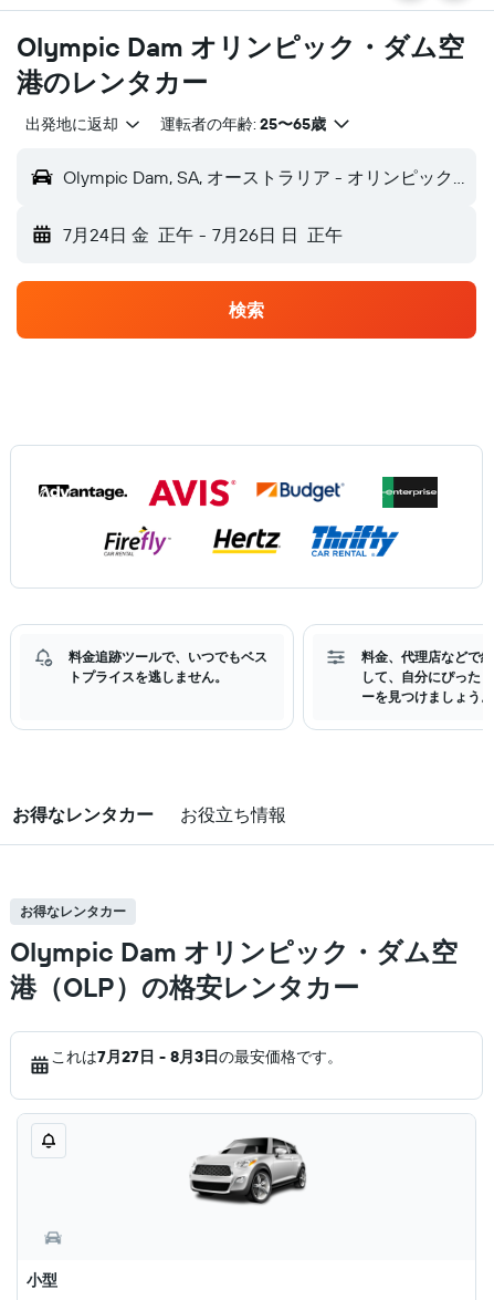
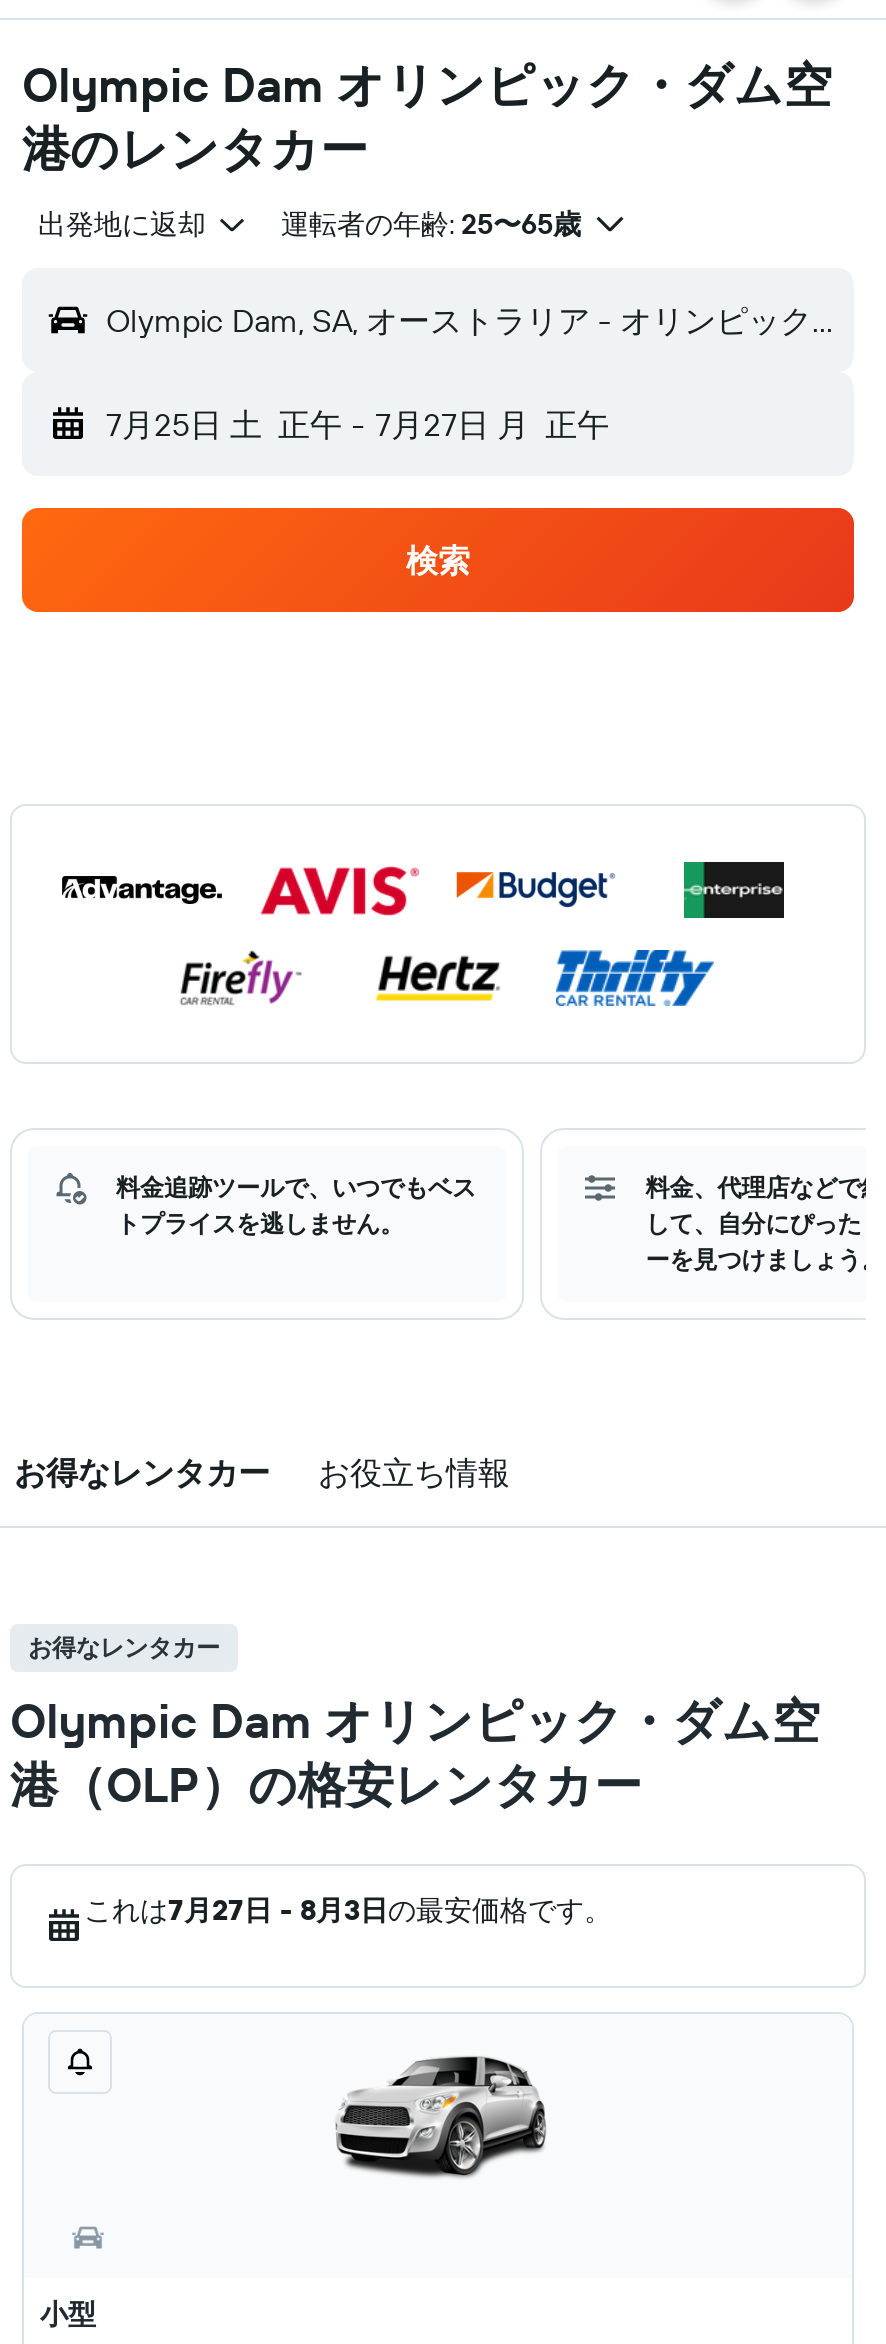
[63,223,342,246] 7月24日 金 正午 - 7月26日 日 正午 -> [106,404,609,444] 7月25日 土 正午 - 7月27日 月 正午

